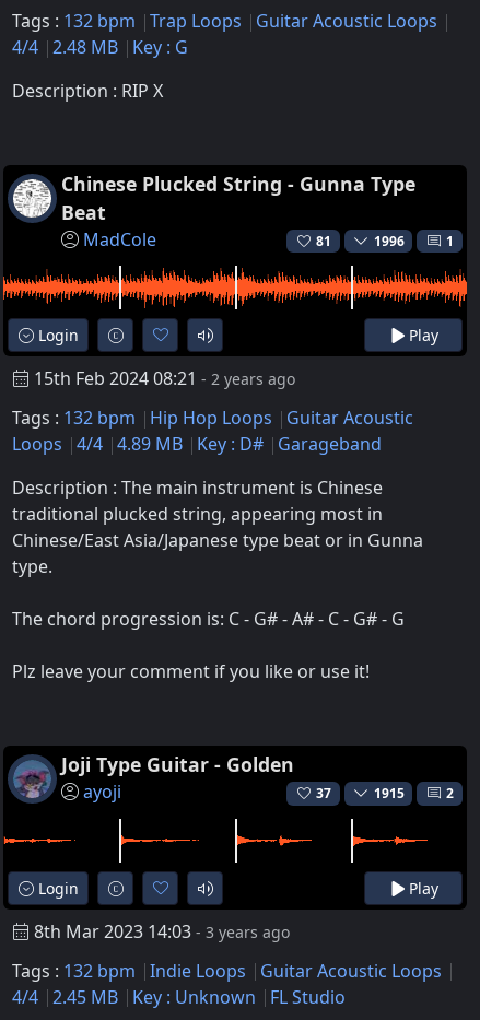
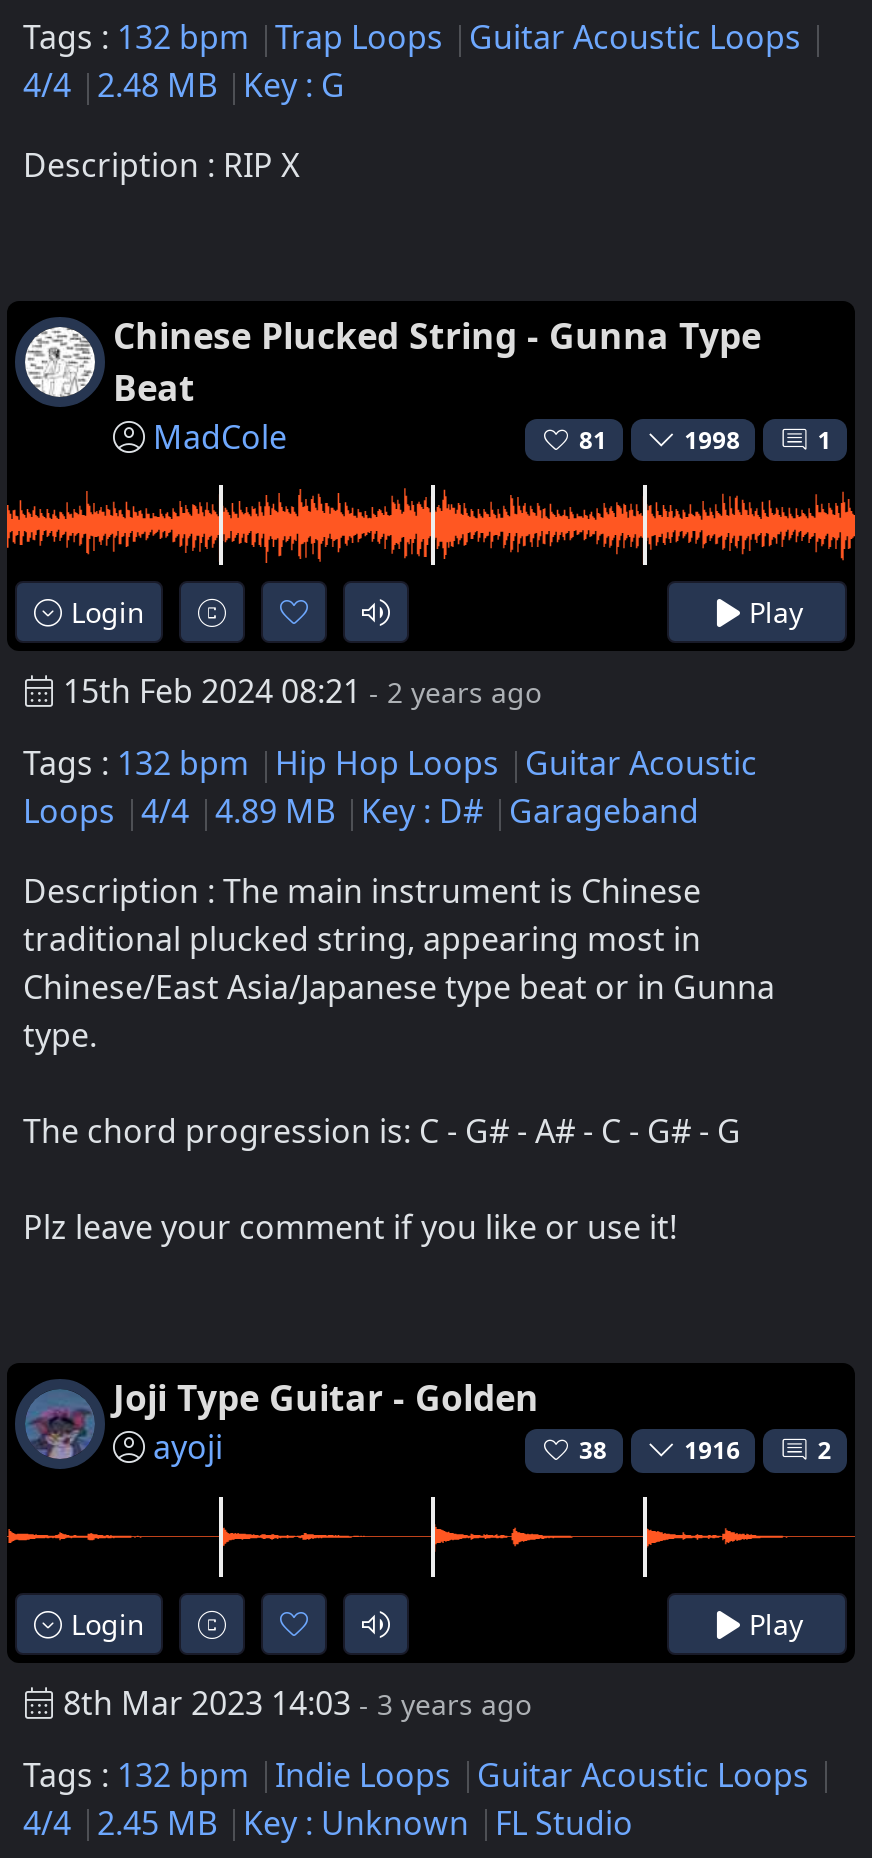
[374,232,404,250] 1996 -> [684,423,740,457] 1998
[316,784,331,803] 37 -> [579,1434,607,1468] 38
[374,784,404,803] 1915 -> [684,1434,740,1468] 1916

